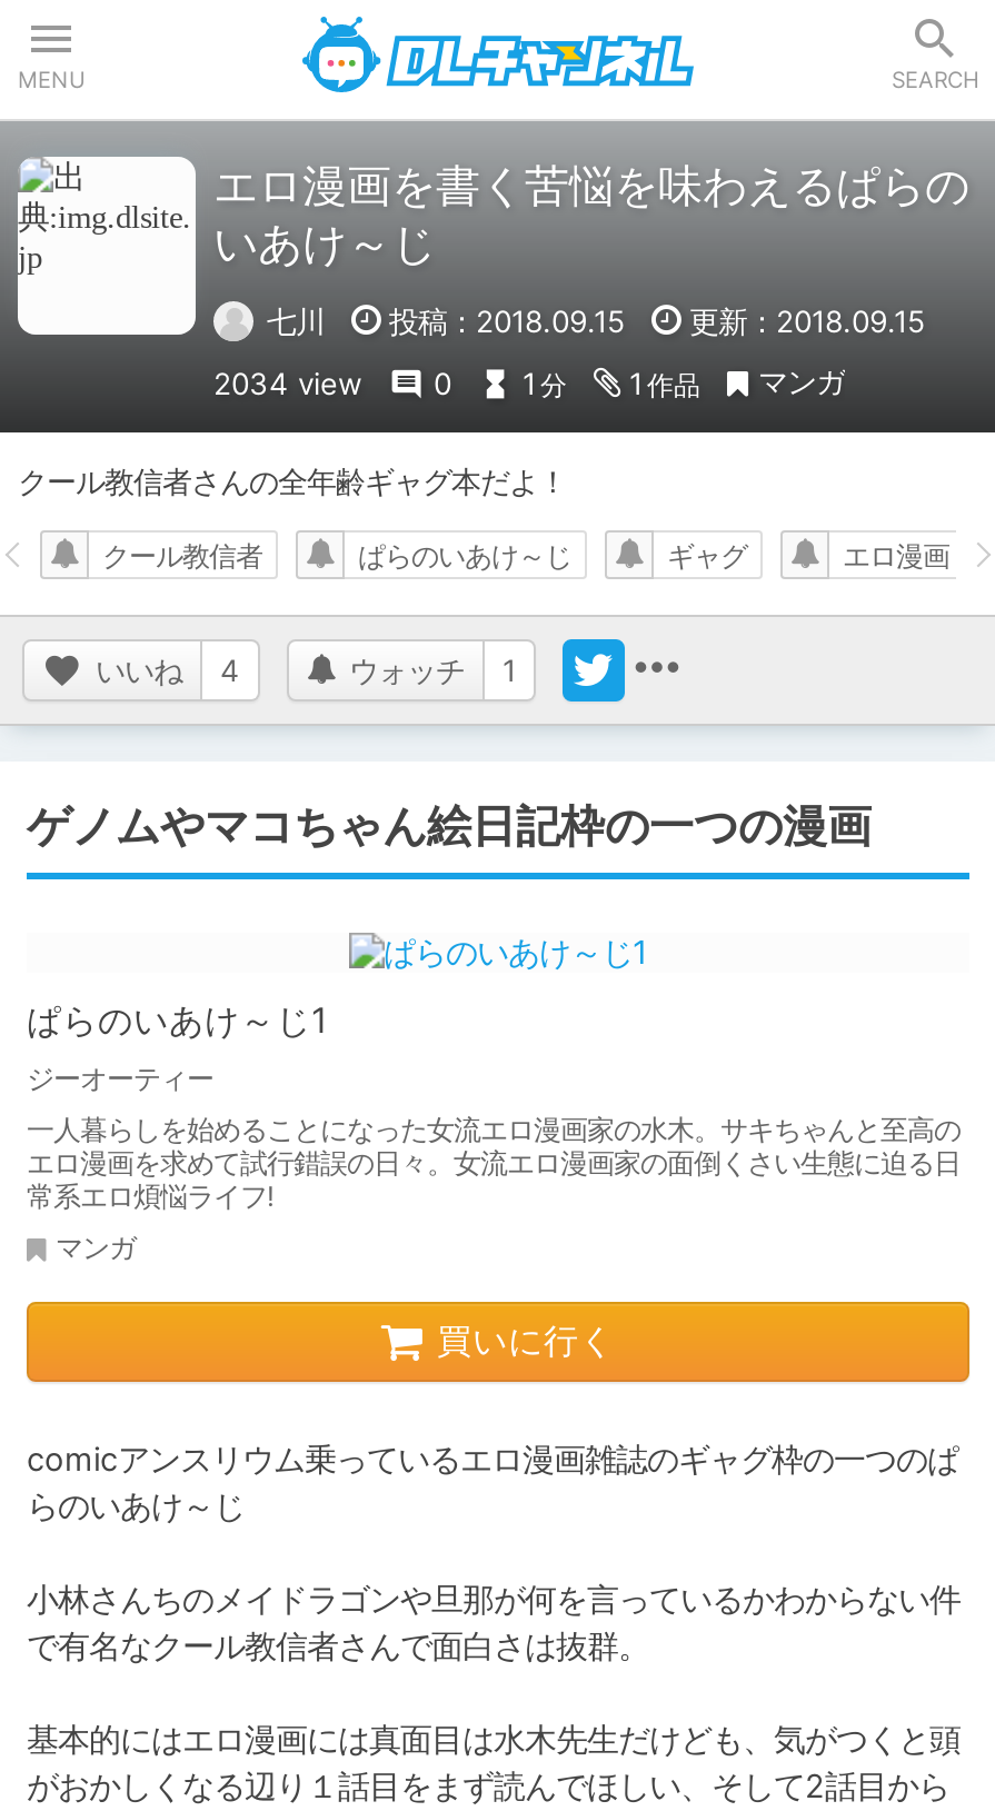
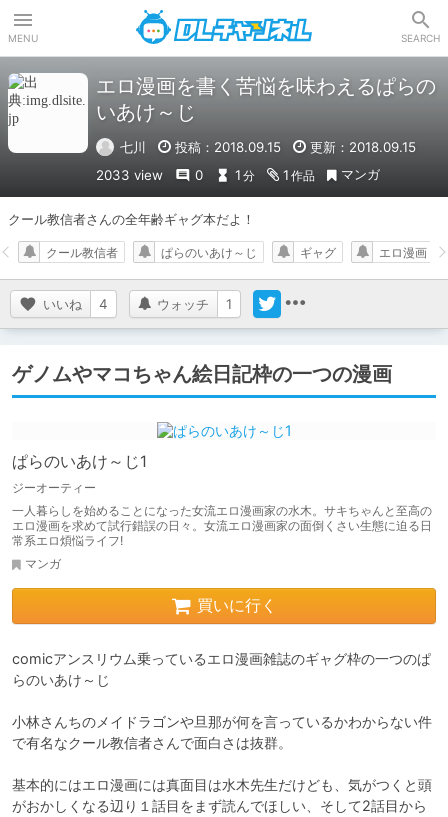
[213,364,845,400] 2034 view 0 1 分 1 作品 マンガ -> [96,166,380,182] 2033 view 0 1 分 1 作品 マンガ

